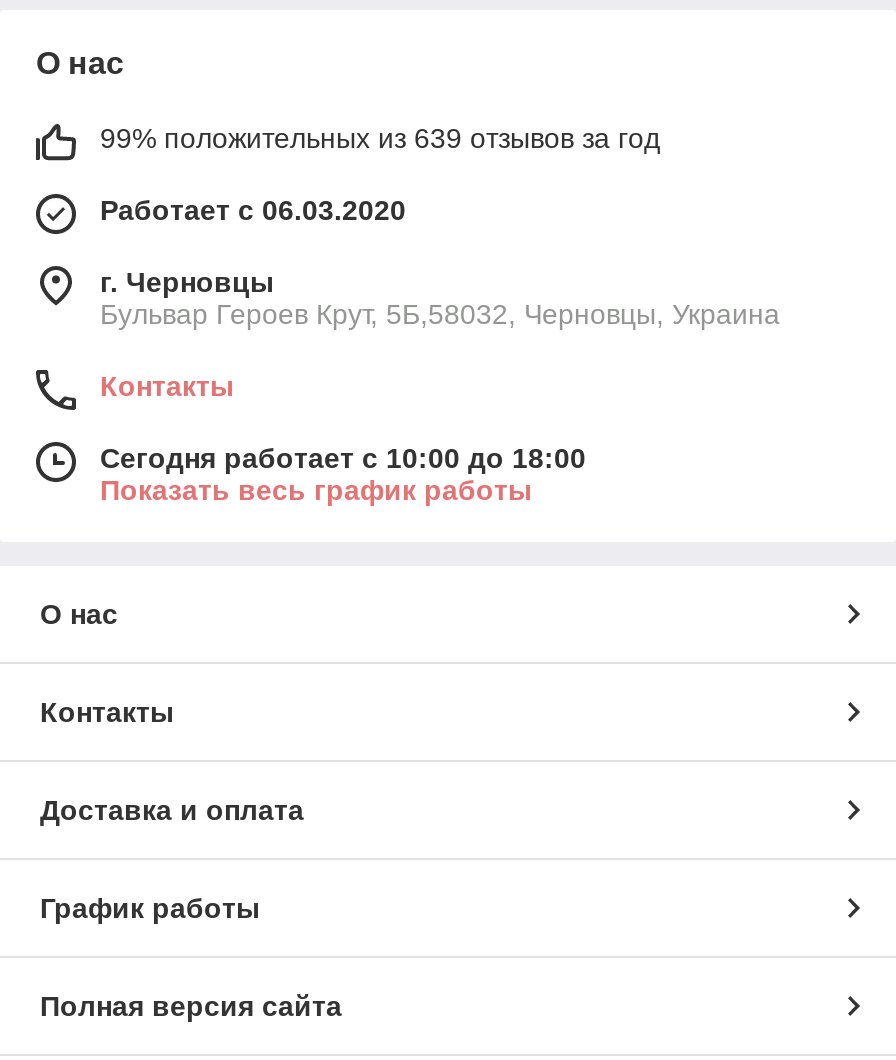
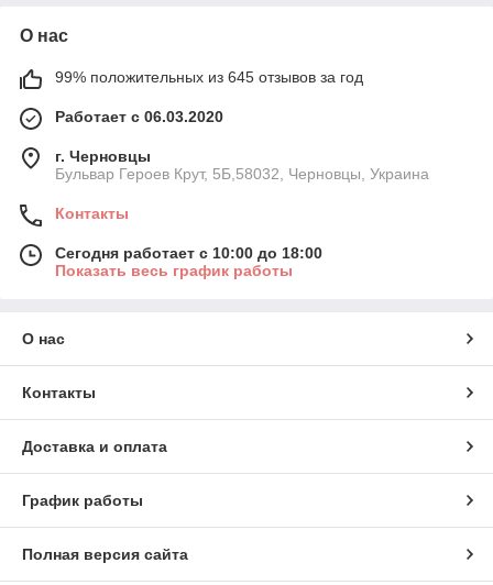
[100,123,660,155] 99% положительных из 639 отзывов за год -> [55,69,363,86] 99% положительных из 645 отзывов за год

